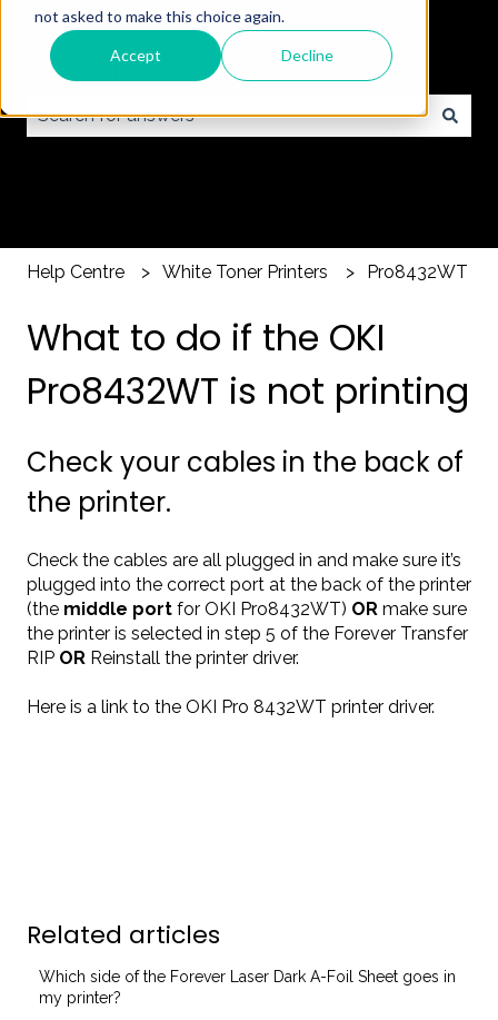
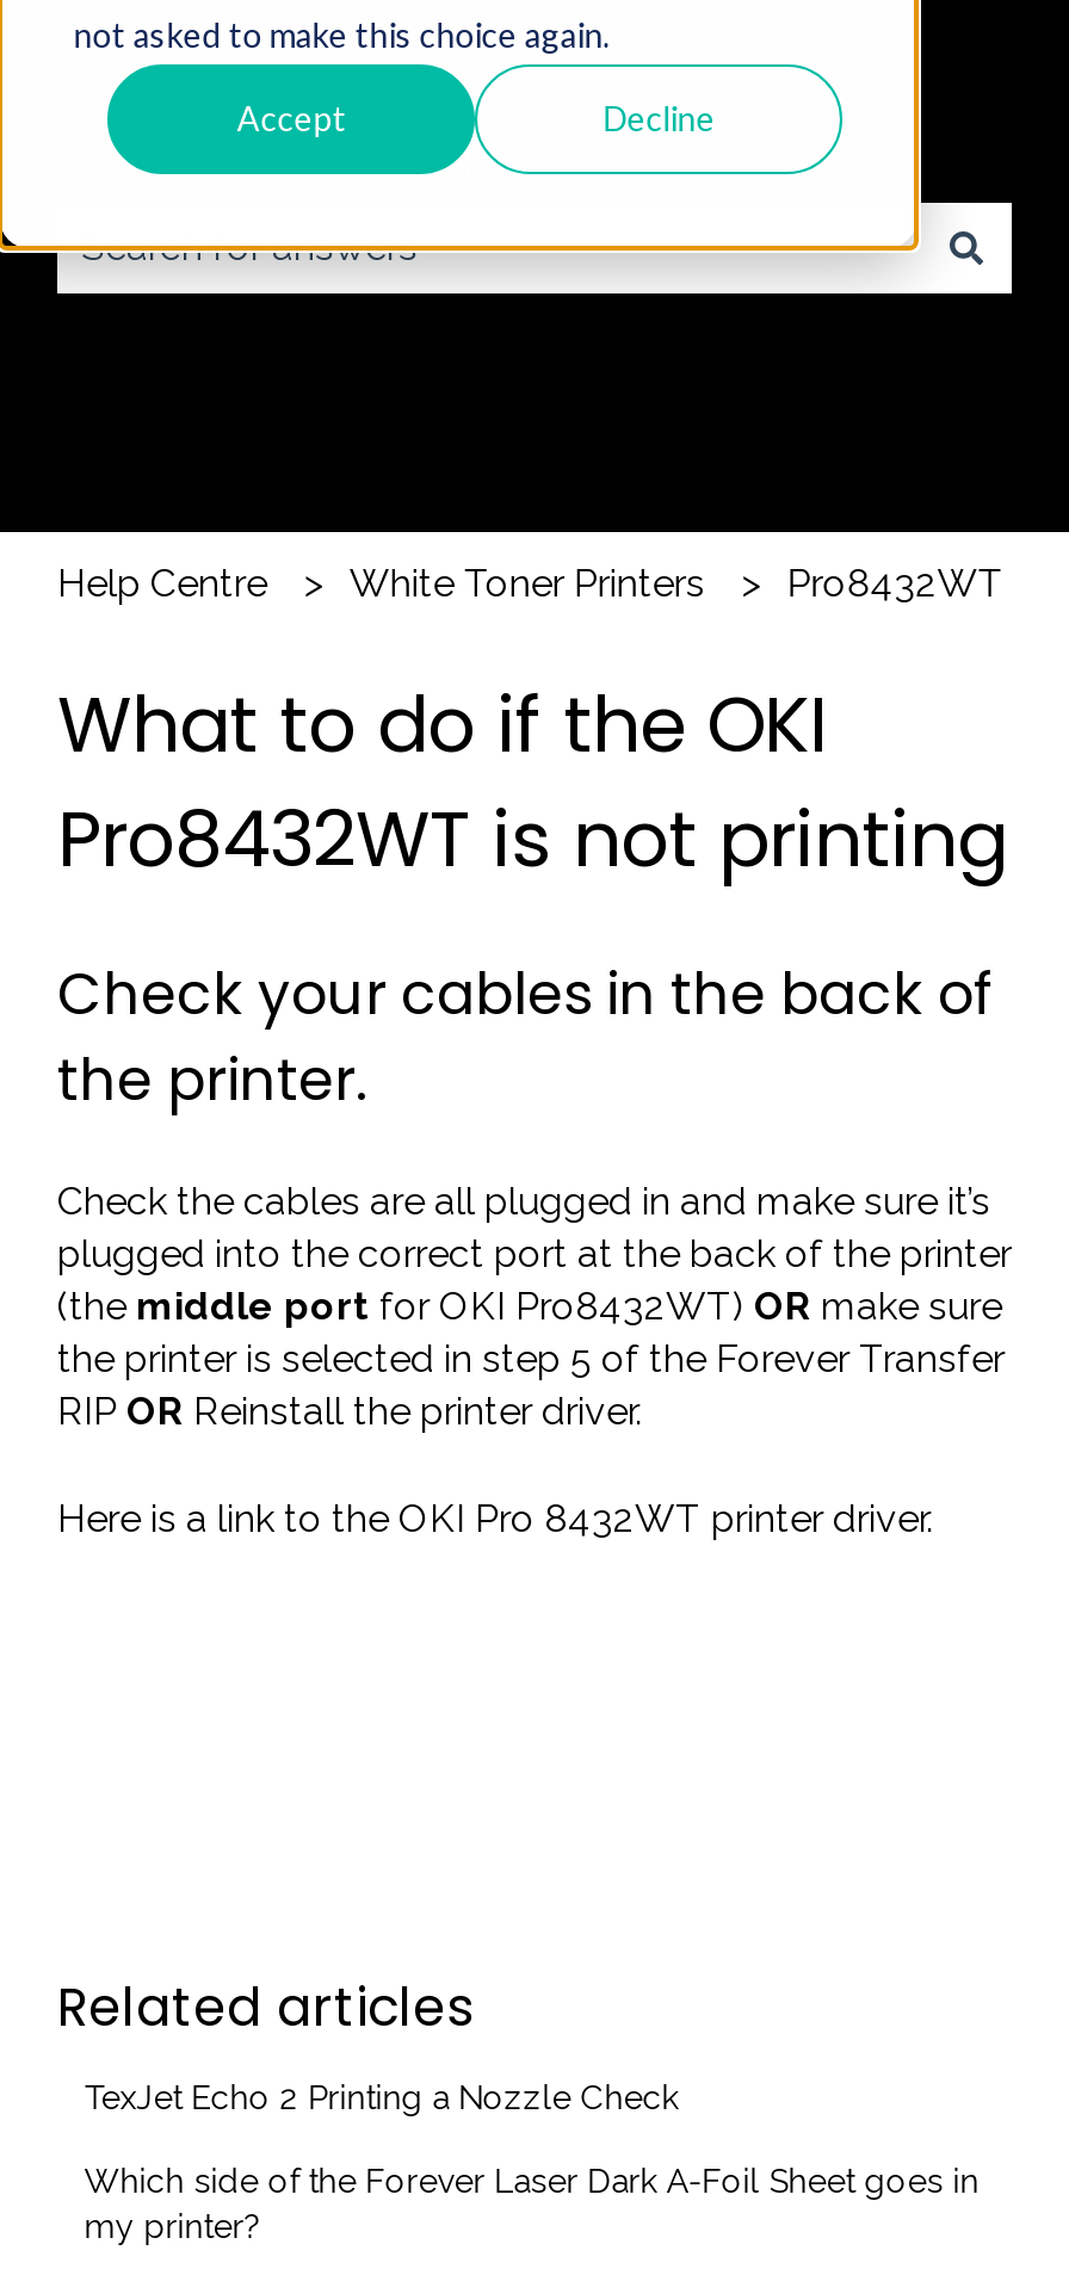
none -> [84,2077,678,2116] TexJet Echo 2 Printing a Nozzle Check

